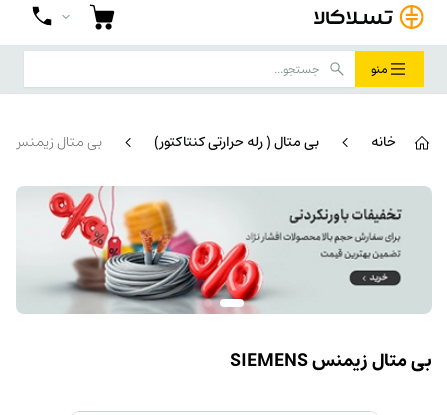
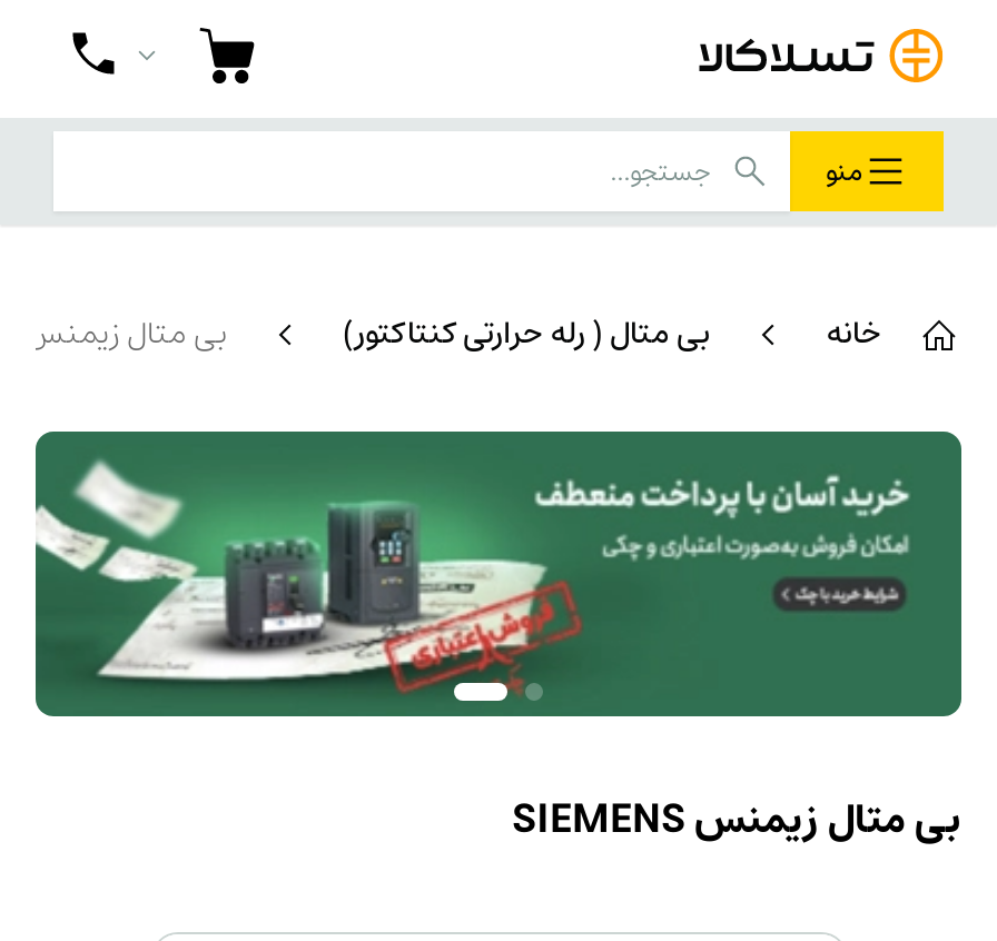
[16,186,432,314] [image] -> [33,429,964,719] [image]

